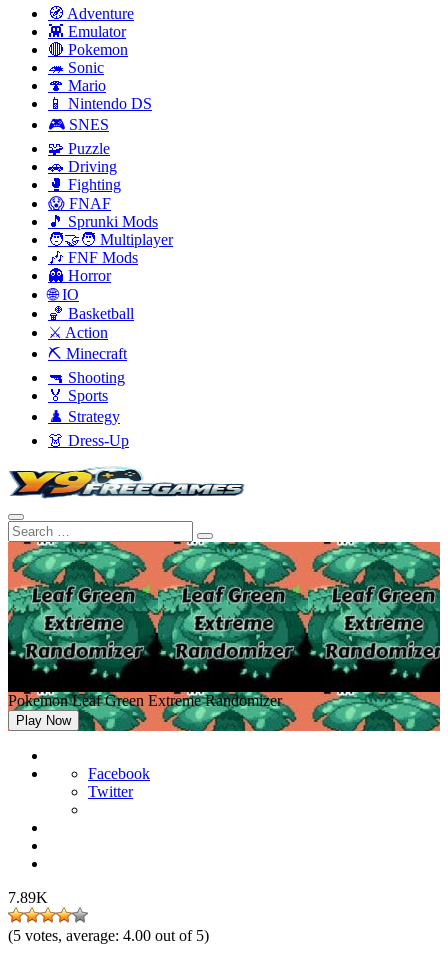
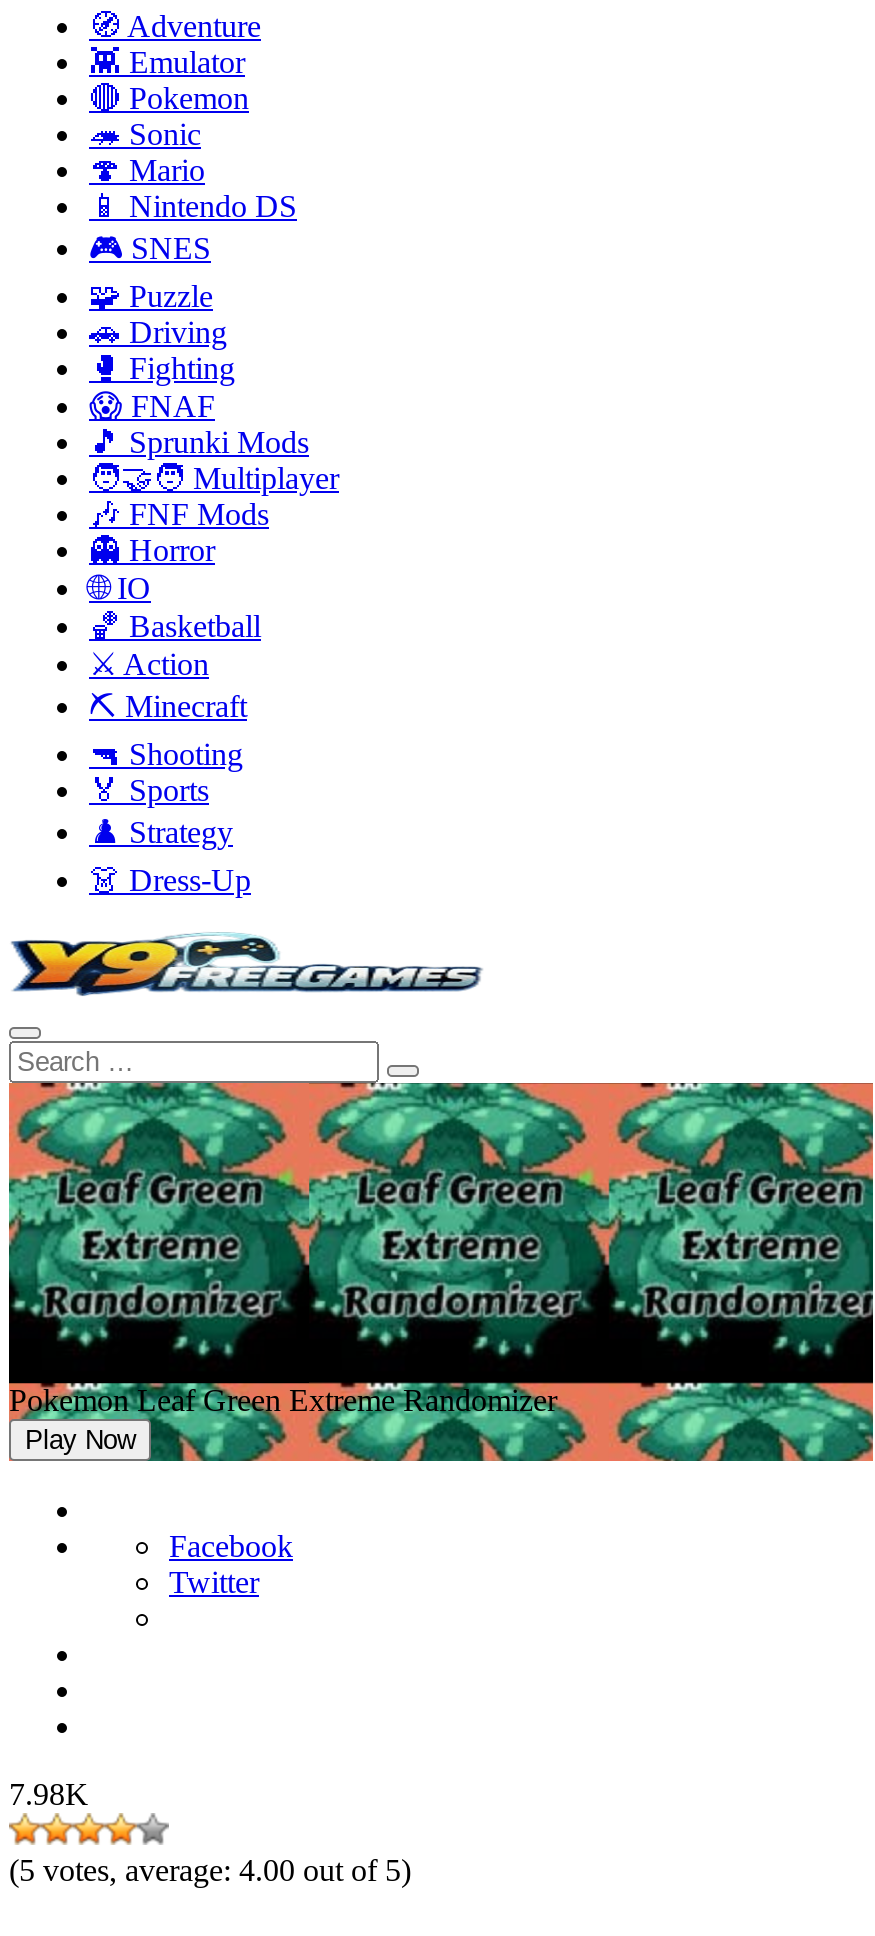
[8,889,48,906] 7.89K -> [9,1777,89,1811] 7.98K

